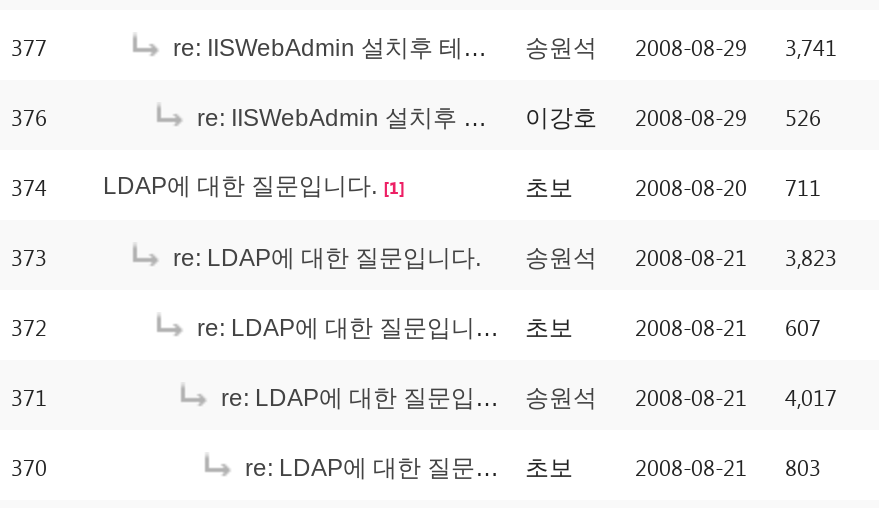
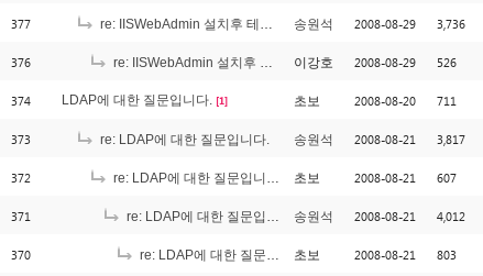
[525,32,837,62] 송원석 2008-08-29 3,741 -> [294,15,465,32] 송원석 2008-08-29 3,736
[167,242,837,272] re: LDAP에 대한 질문입니다. 송원석 2008-08-21 3,823 -> [97,131,465,147] re: LDAP에 대한 질문입니다. 송원석 2008-08-21 3,817
[785,382,837,412] 4,017 -> [437,208,465,224] 4,012

